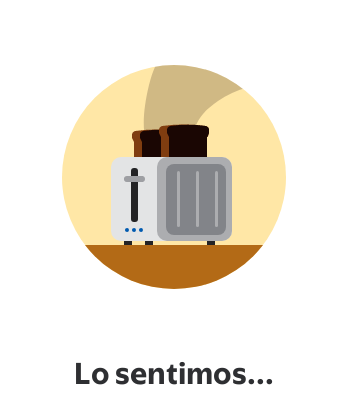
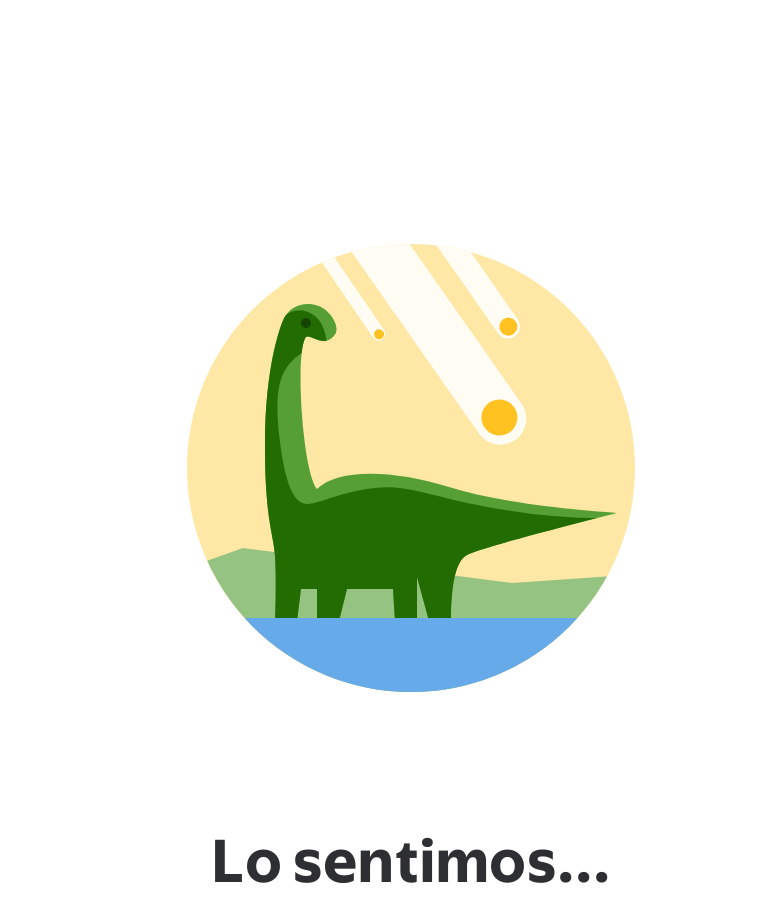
[73,65,274,290] [image] -> [207,246,615,694] [image]

